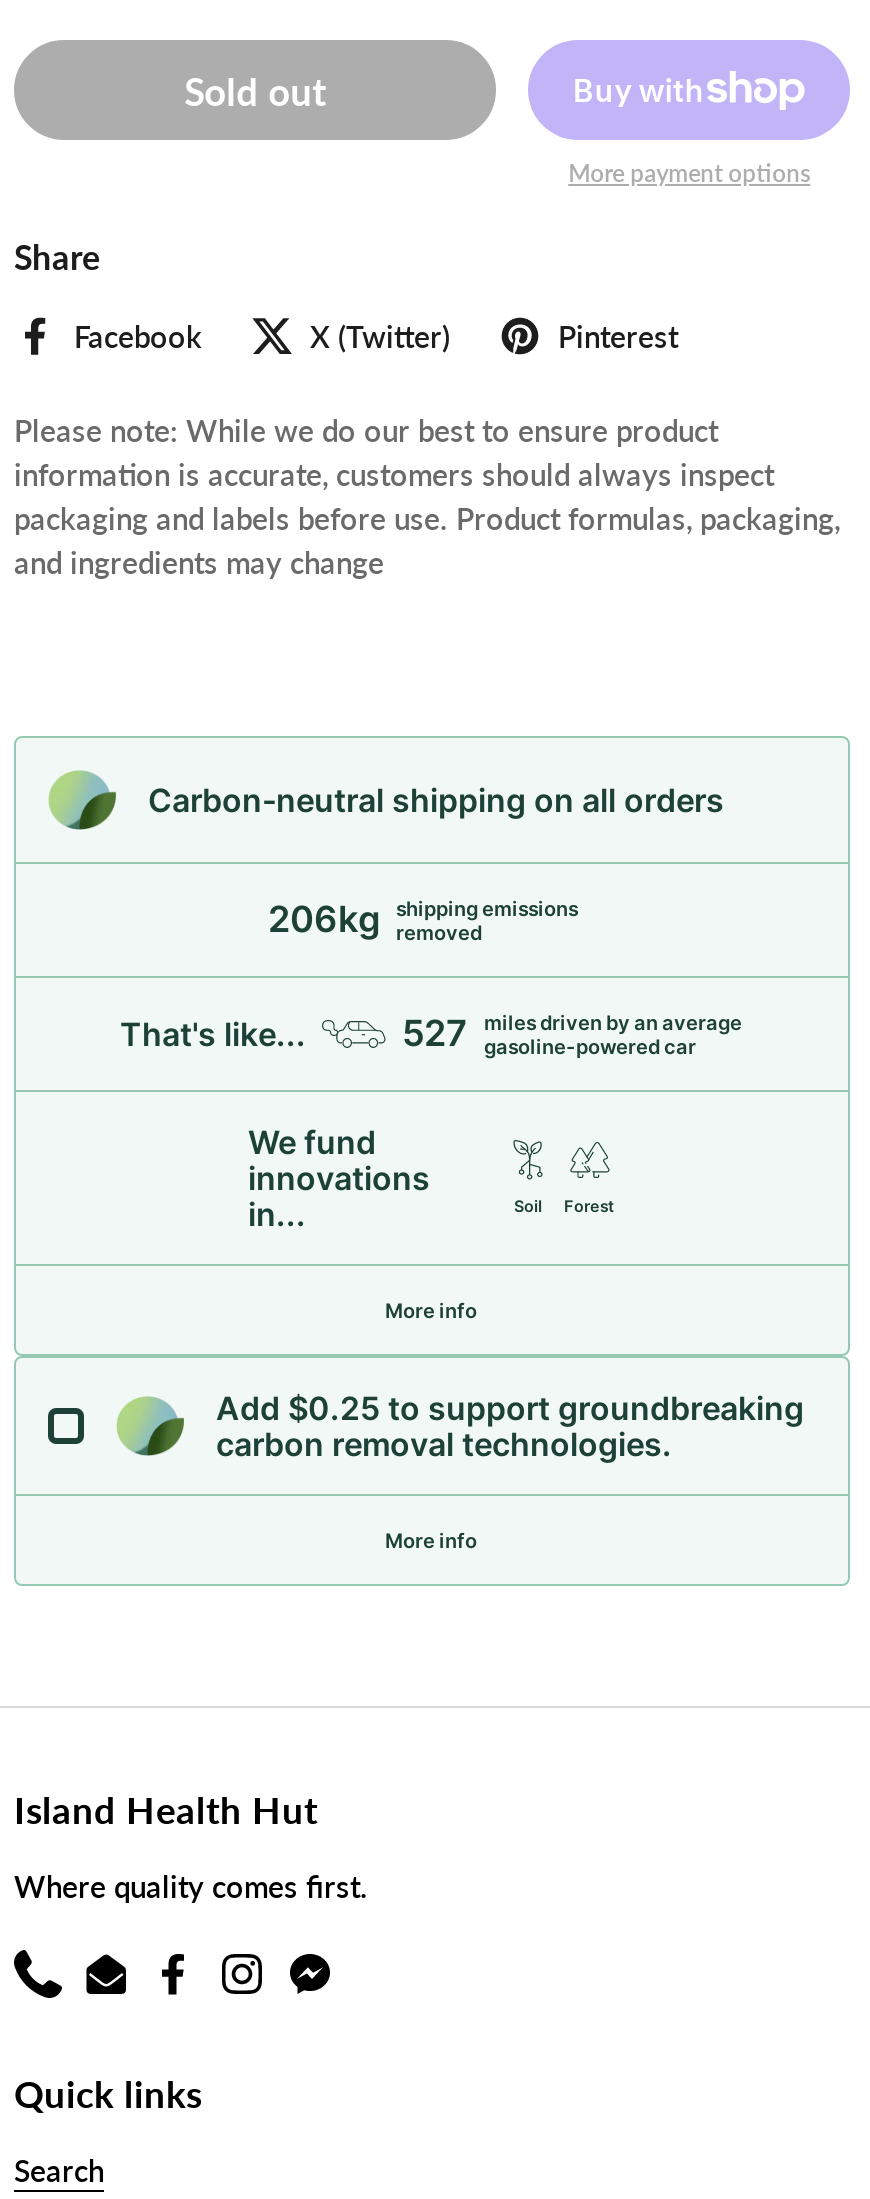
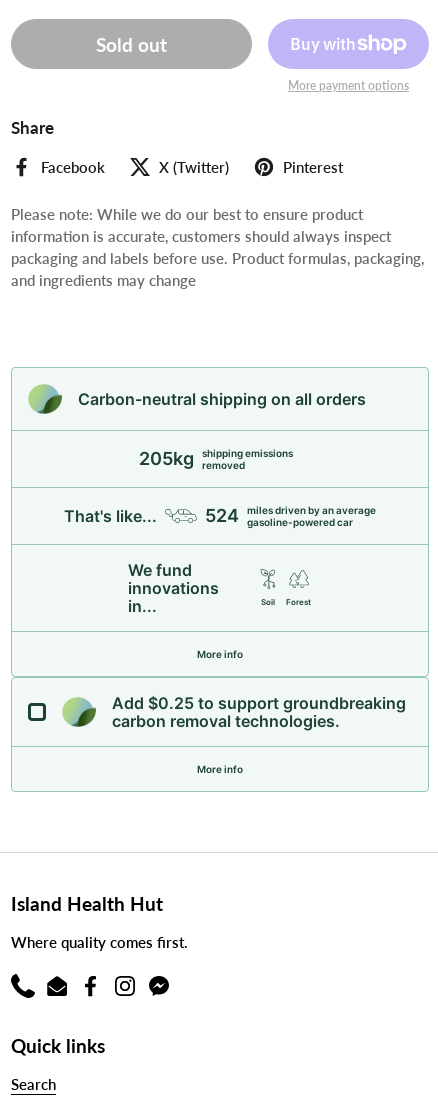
[268,896,578,944] 206kg shipping emissions removed -> [138,447,292,471] 205kg shipping emissions removed
[402,1010,742,1058] 527 miles driven by an average gasoline-powered car -> [204,504,375,528] 524 miles driven by an average gasoline-powered car

